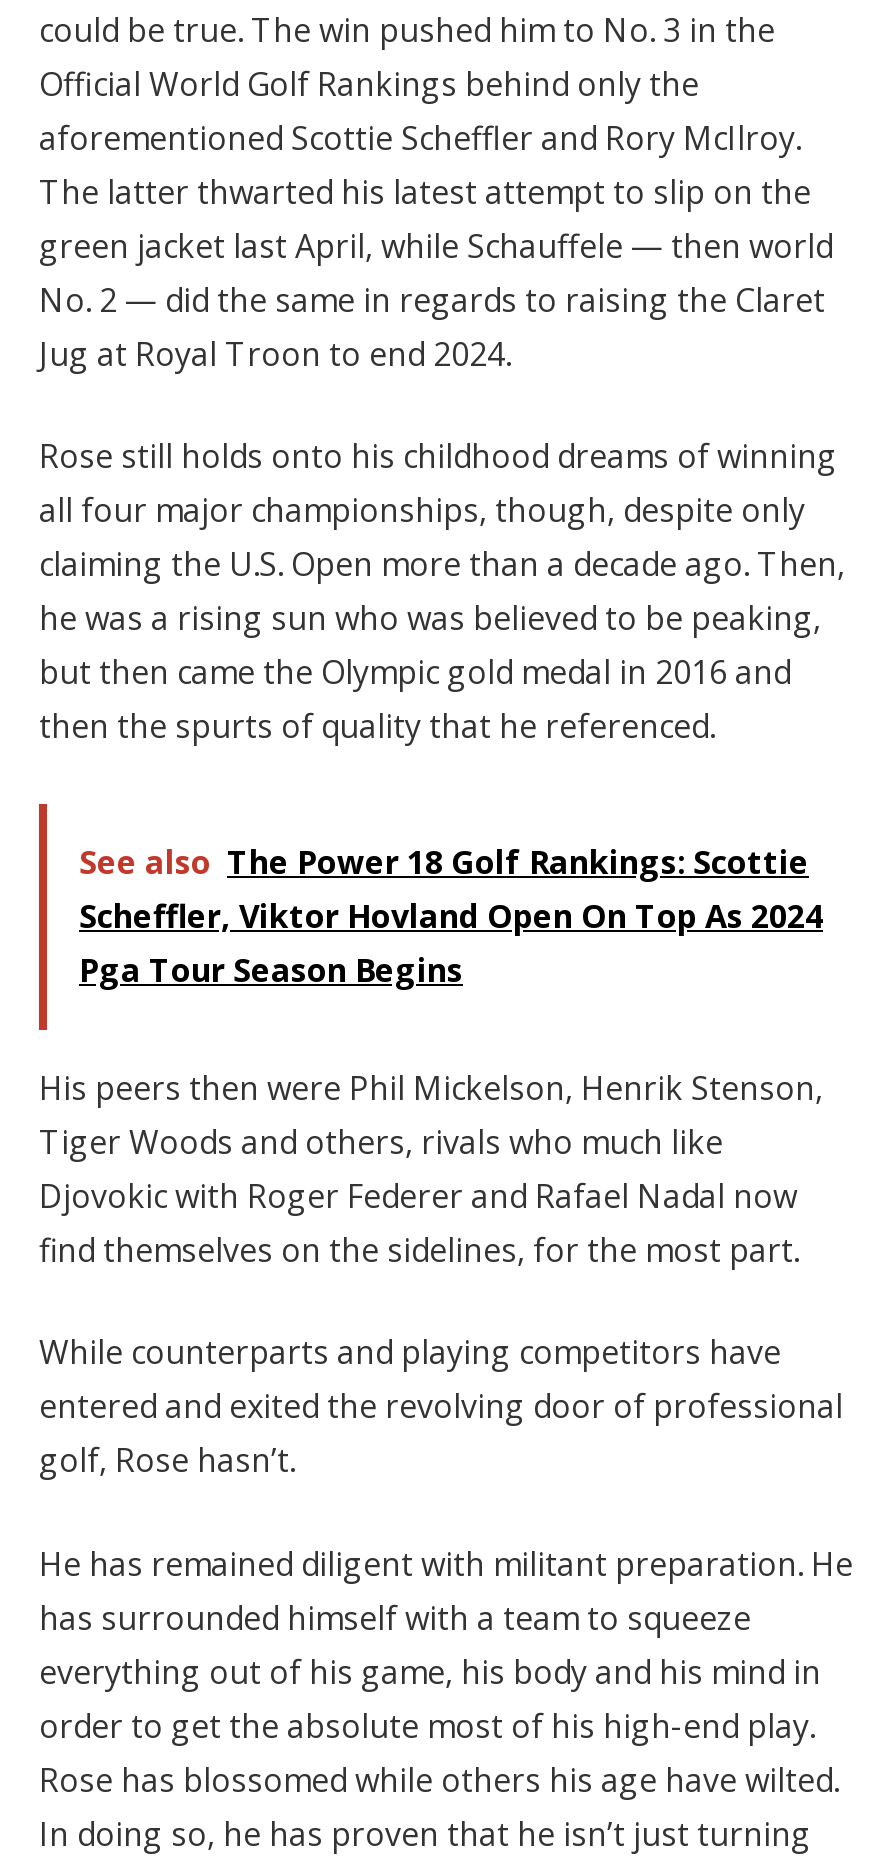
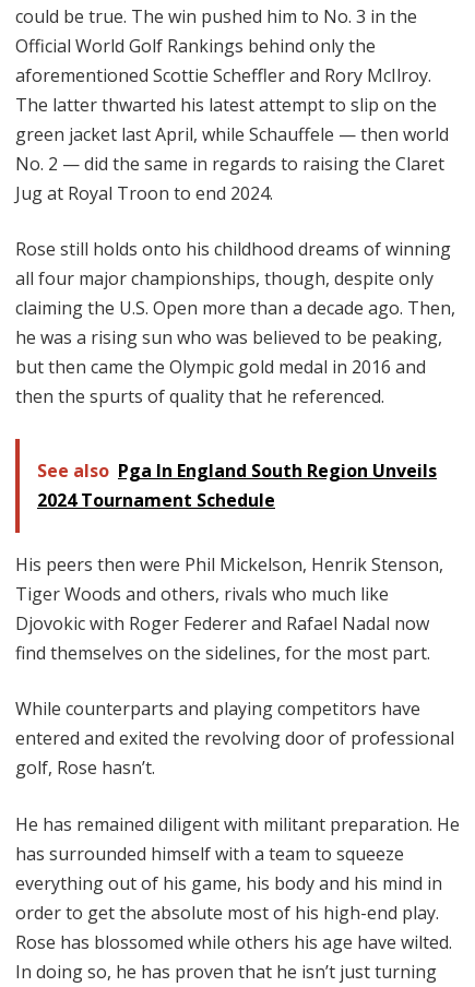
[79,840,823,992] See also The Power 18 Golf Rankings: Scottie | Scheffler, Viktor Hovland Open On Top As 2024 | Pga Tour Season Begins -> [37,458,437,512] See also Pga In England South Region Unveils | 2024 Tournament Schedule

